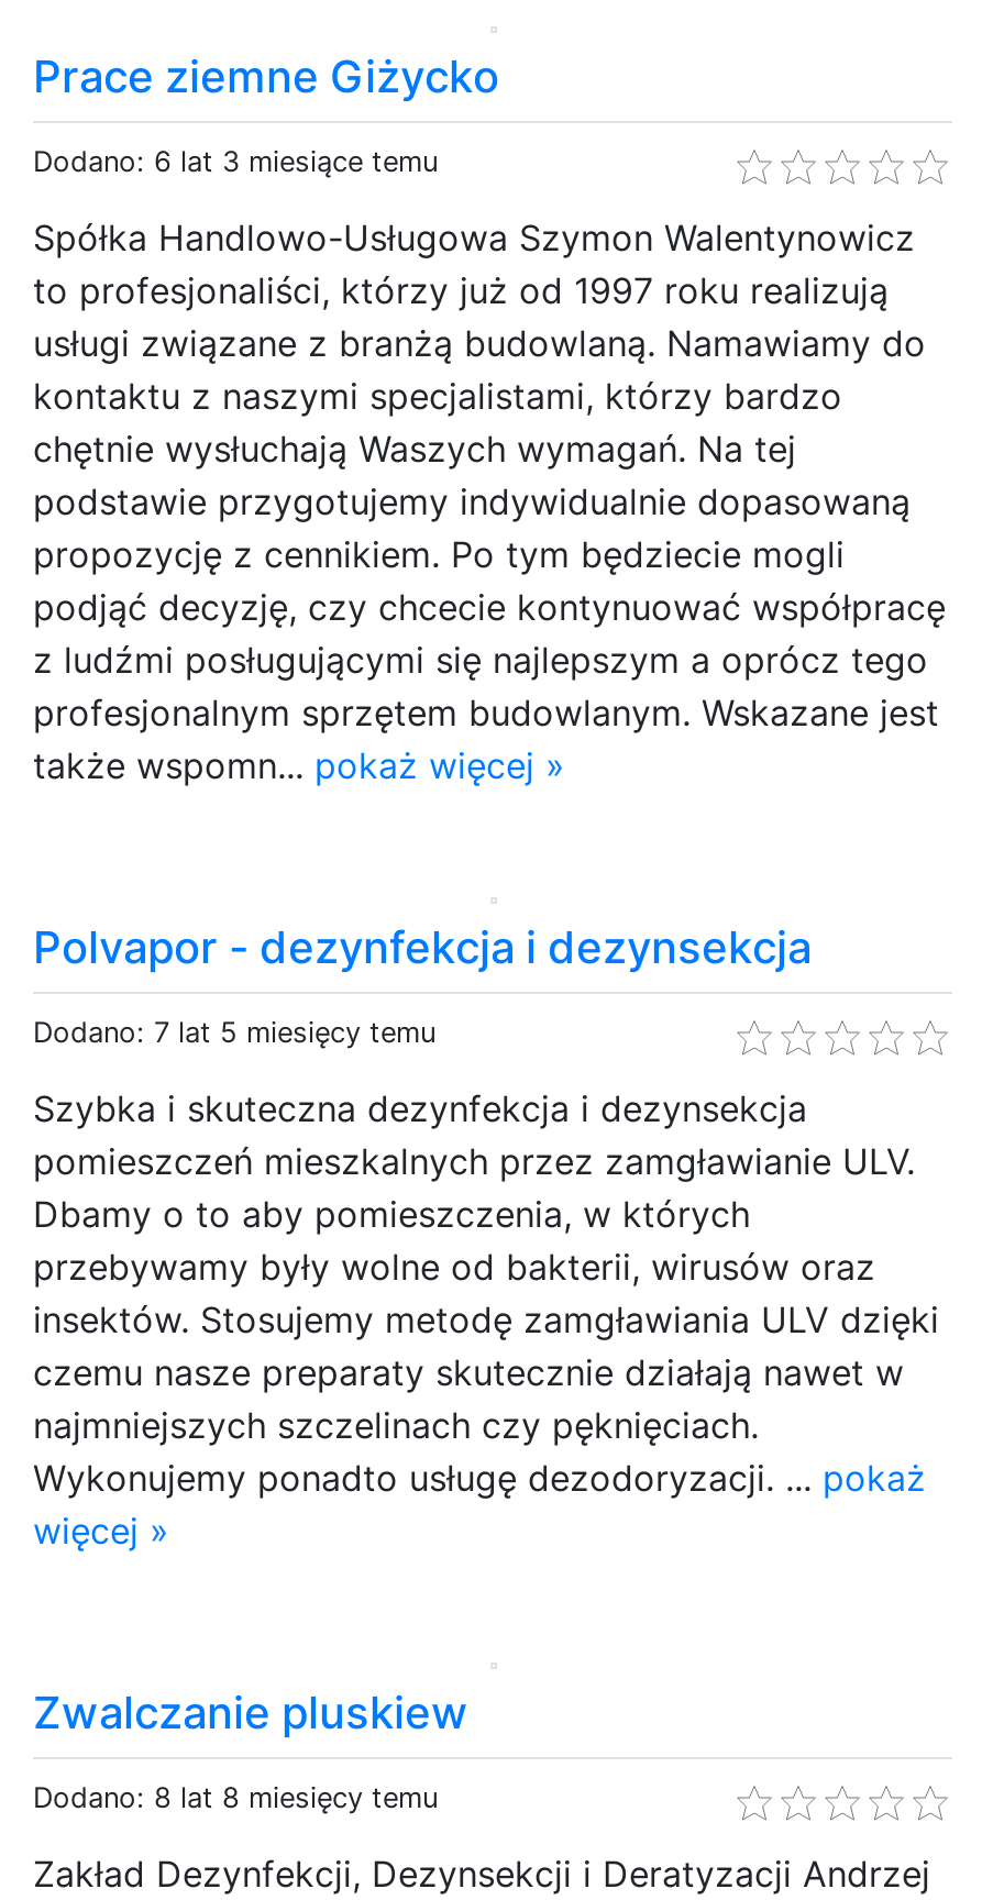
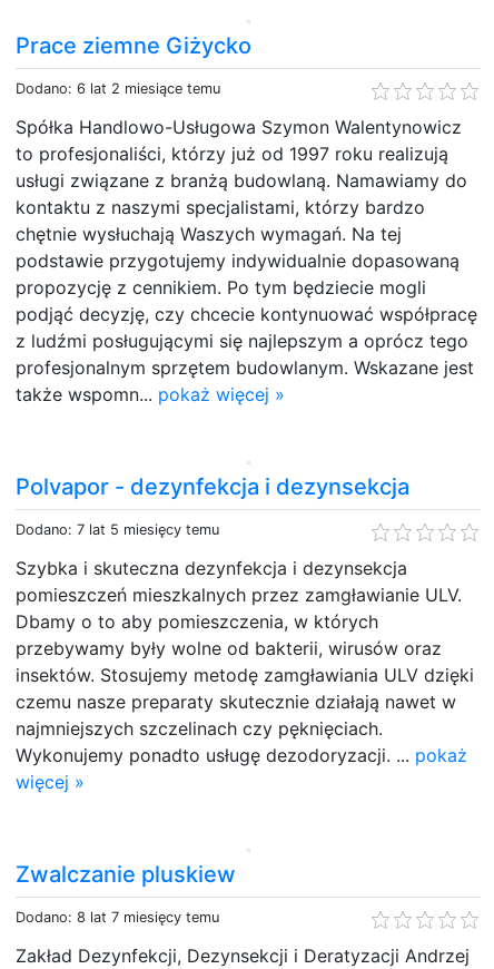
[33,144,438,177] Dodano: 6 lat 3 miesiące temu -> [16,80,220,96] Dodano: 6 lat 2 miesiące temu
[33,1780,438,1813] Dodano: 8 lat 8 miesięcy temu -> [16,908,219,925] Dodano: 8 lat 7 miesięcy temu

